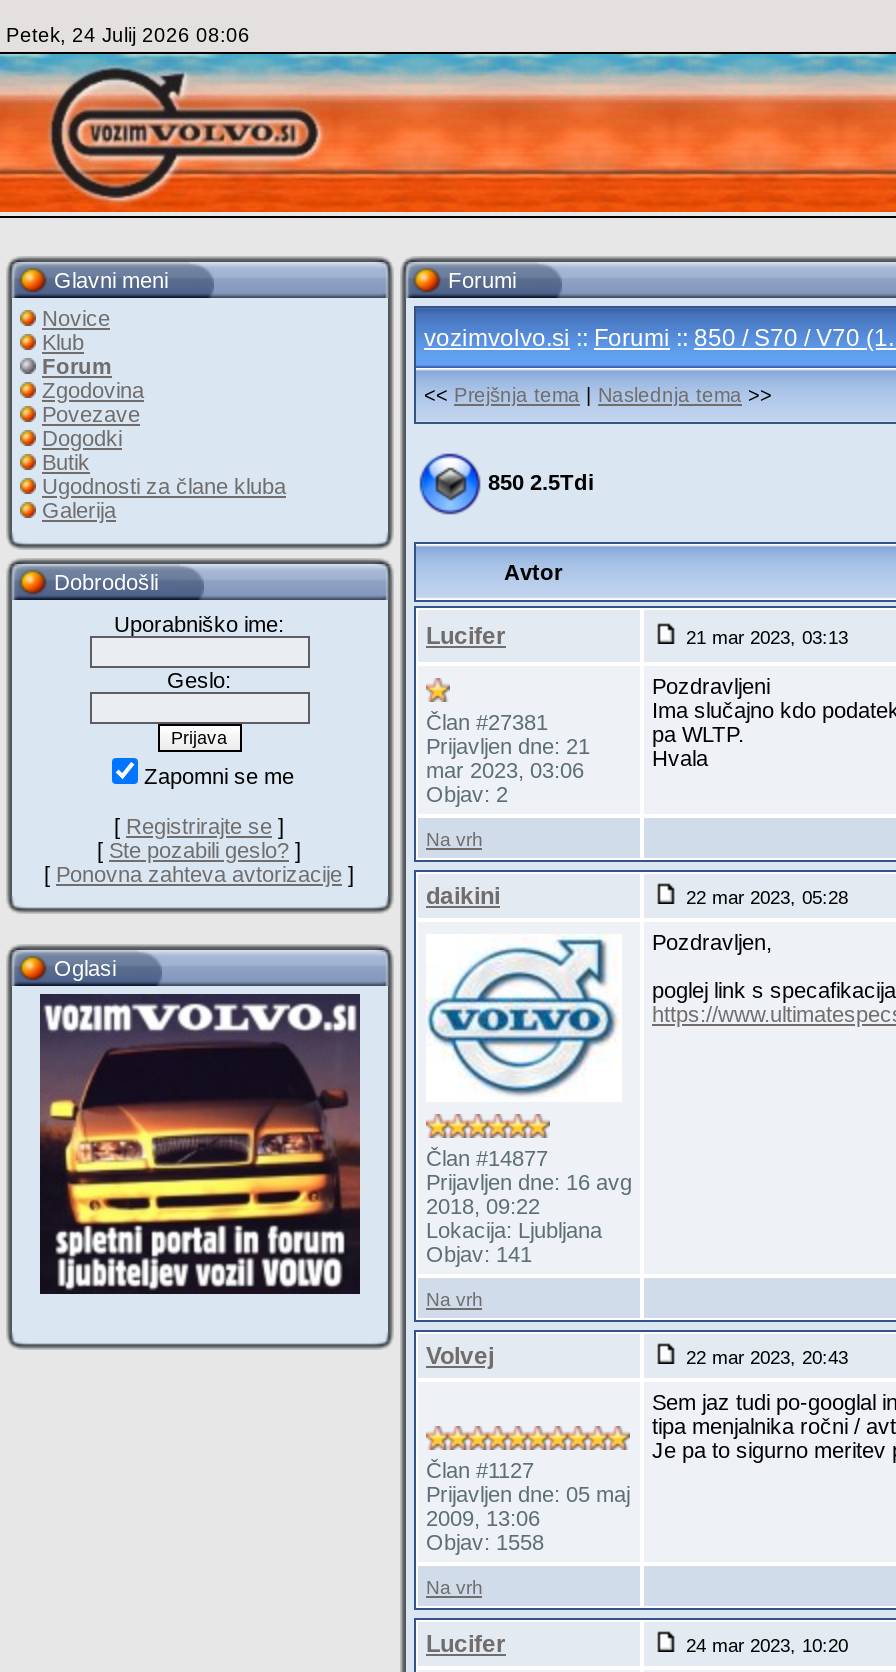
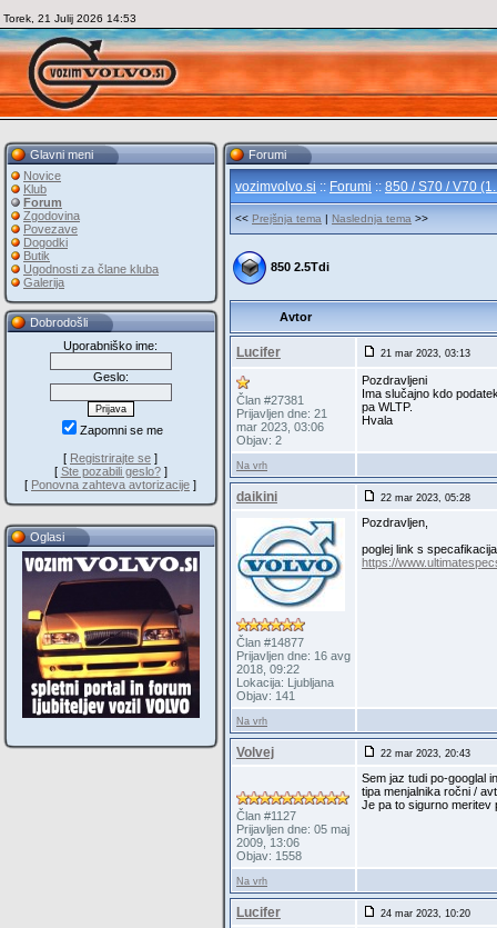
[6,24,250,46] Petek, 24 Julij 2026 08:06 -> [3,12,136,24] Torek, 21 Julij 2026 14:53

